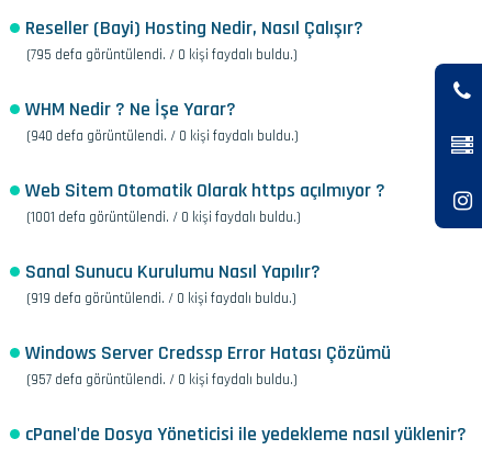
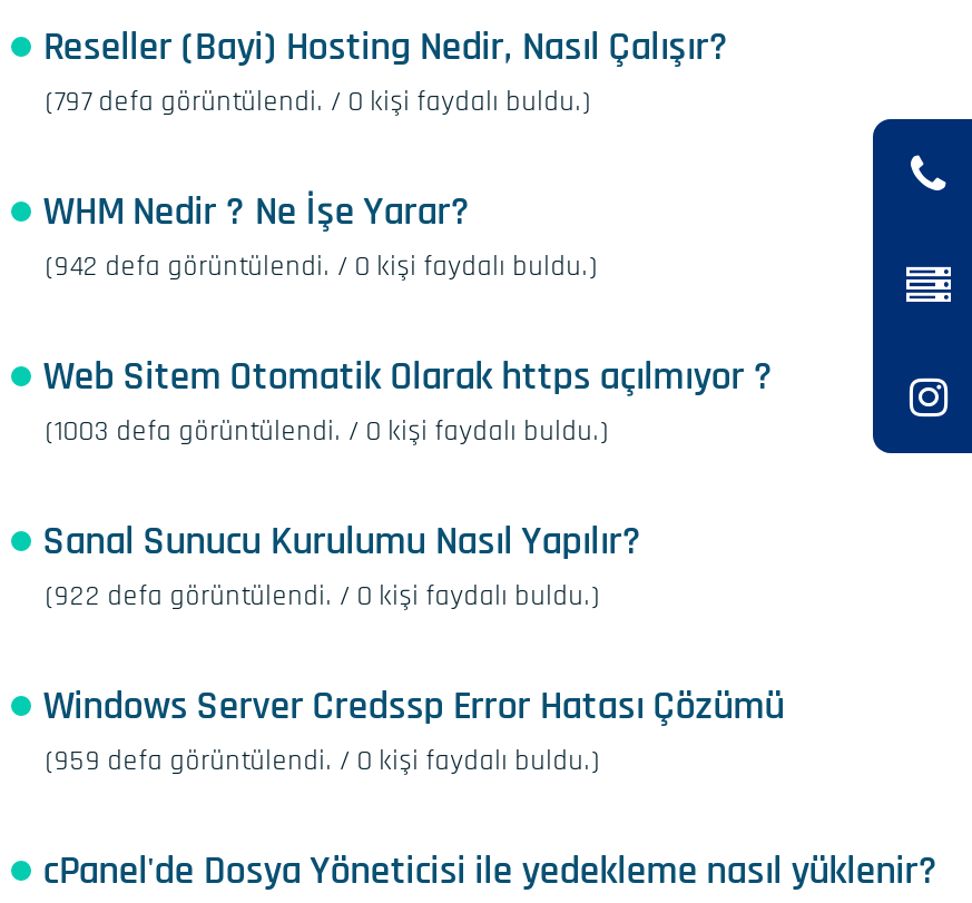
[27,46,298,64] (795 defa görüntülendi. / 0 kişi faydalı buldu.) -> [45,84,591,119] (797 defa görüntülendi. / 0 kişi faydalı buldu.)
[27,127,299,145] (940 defa görüntülendi. / 0 kişi faydalı buldu.) -> [45,248,597,284] (942 defa görüntülendi. / 0 kişi faydalı buldu.)
[27,209,301,226] (1001 defa görüntülendi. / 0 kişi faydalı buldu.) -> [45,413,608,449] (1003 defa görüntülendi. / 0 kişi faydalı buldu.)
[27,290,297,307] (919 defa görüntülendi. / 0 kişi faydalı buldu.) -> [45,578,599,614] (922 defa görüntülendi. / 0 kişi faydalı buldu.)
[27,371,298,389] (957 defa görüntülendi. / 0 kişi faydalı buldu.) -> [45,743,599,778] (959 defa görüntülendi. / 0 kişi faydalı buldu.)

